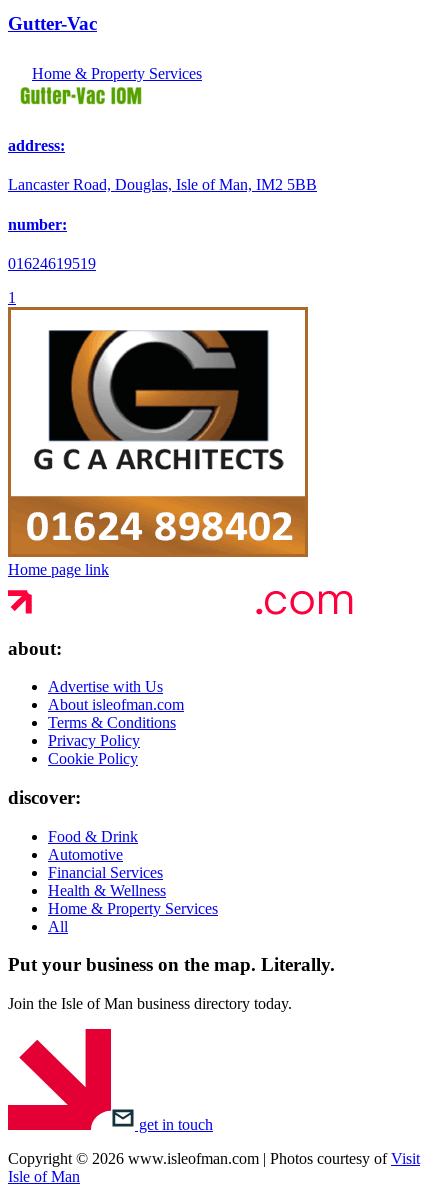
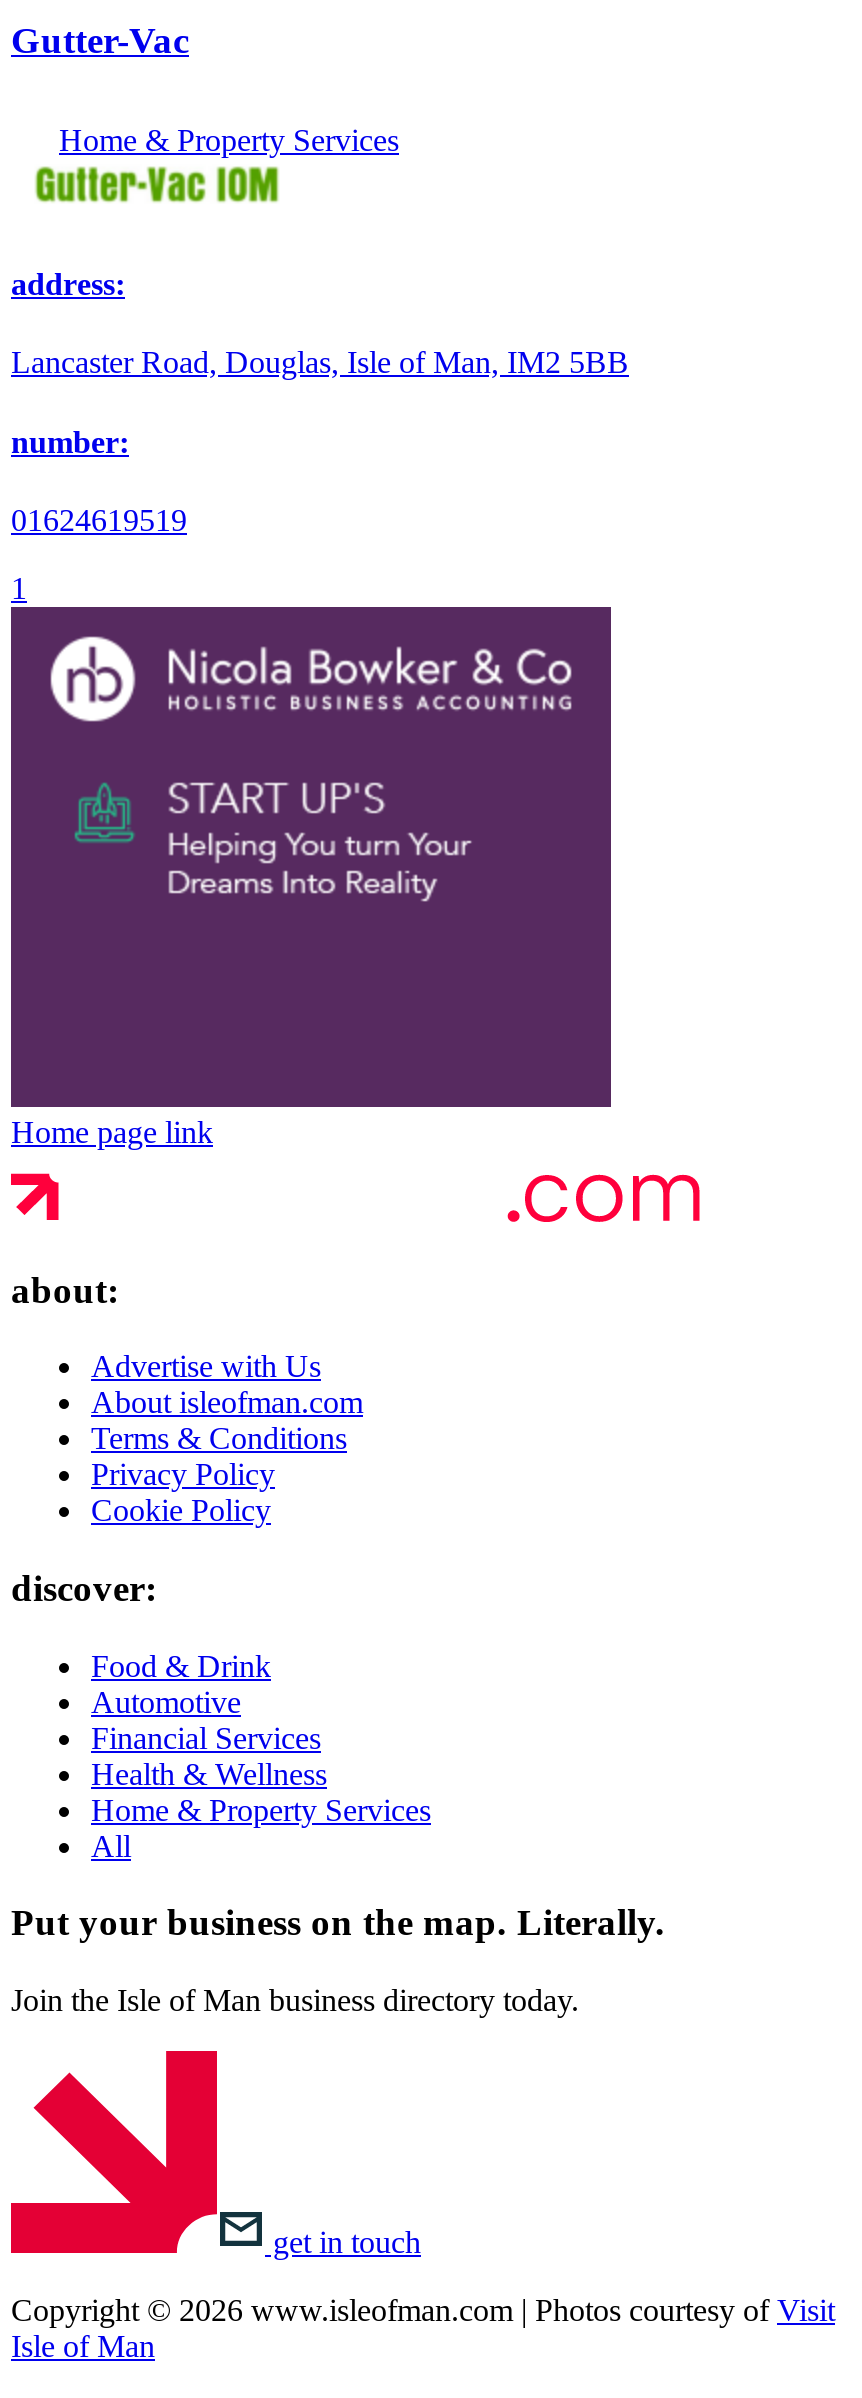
[8,307,308,557] [image] -> [9,605,613,1109] [image]

